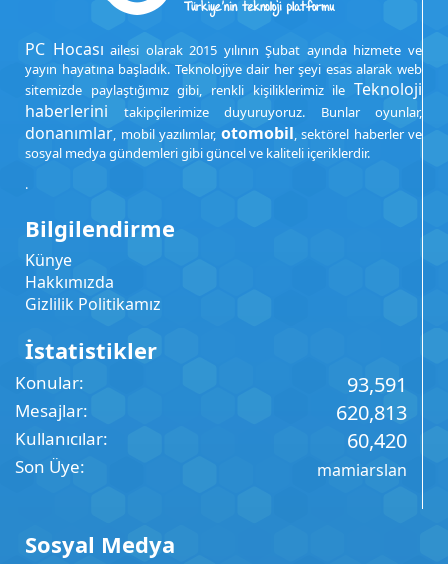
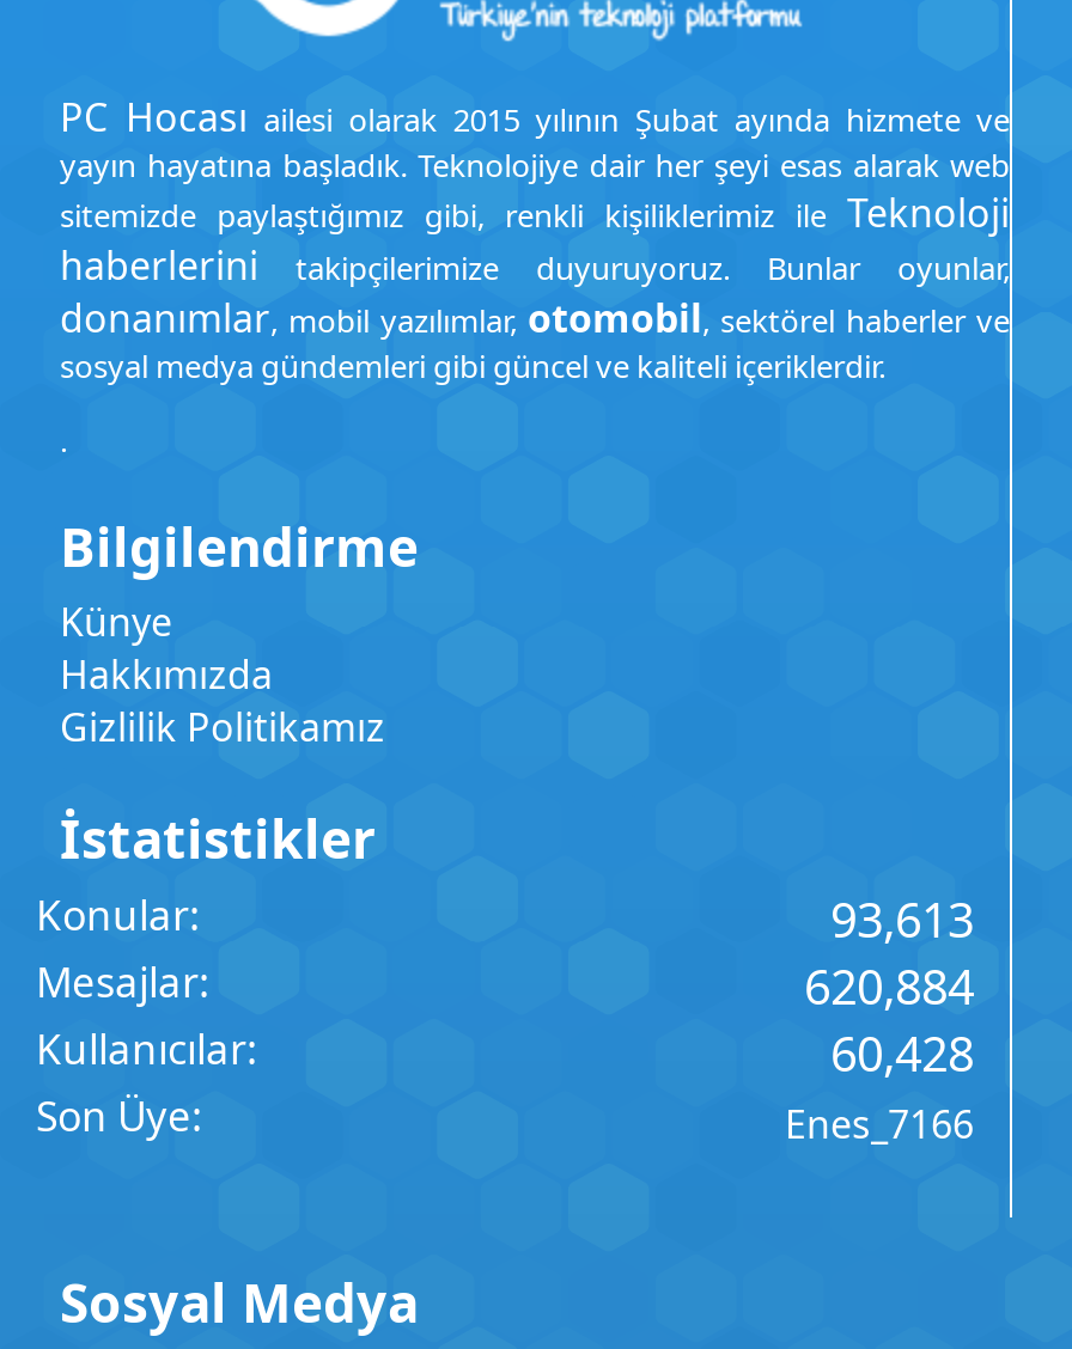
[347,371,407,398] 93,591 -> [830,887,974,952] 93,613
[336,399,407,426] 620,813 -> [804,954,974,1019] 620,884
[347,427,407,454] 60,420 -> [830,1021,974,1086] 60,428
[317,459,407,481] mamiarslan -> [785,1098,974,1150] Enes_7166

